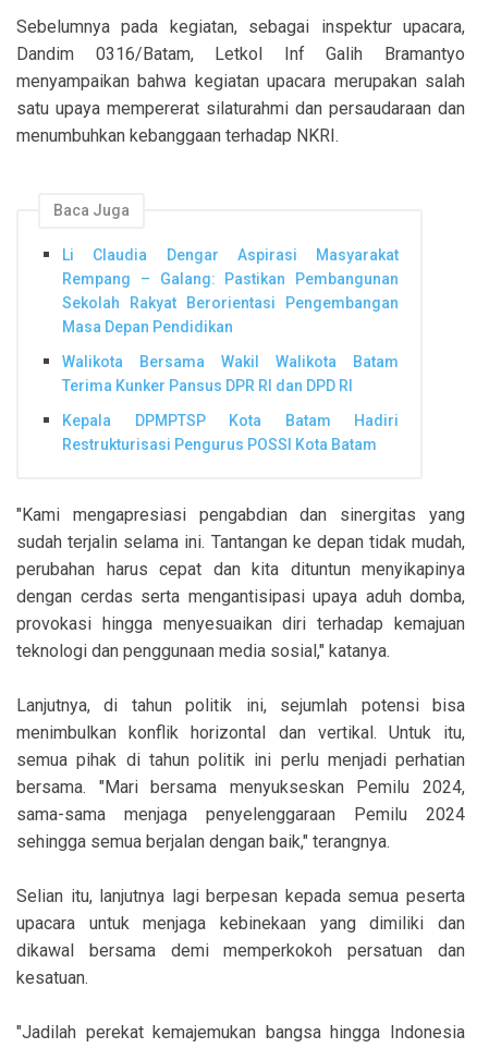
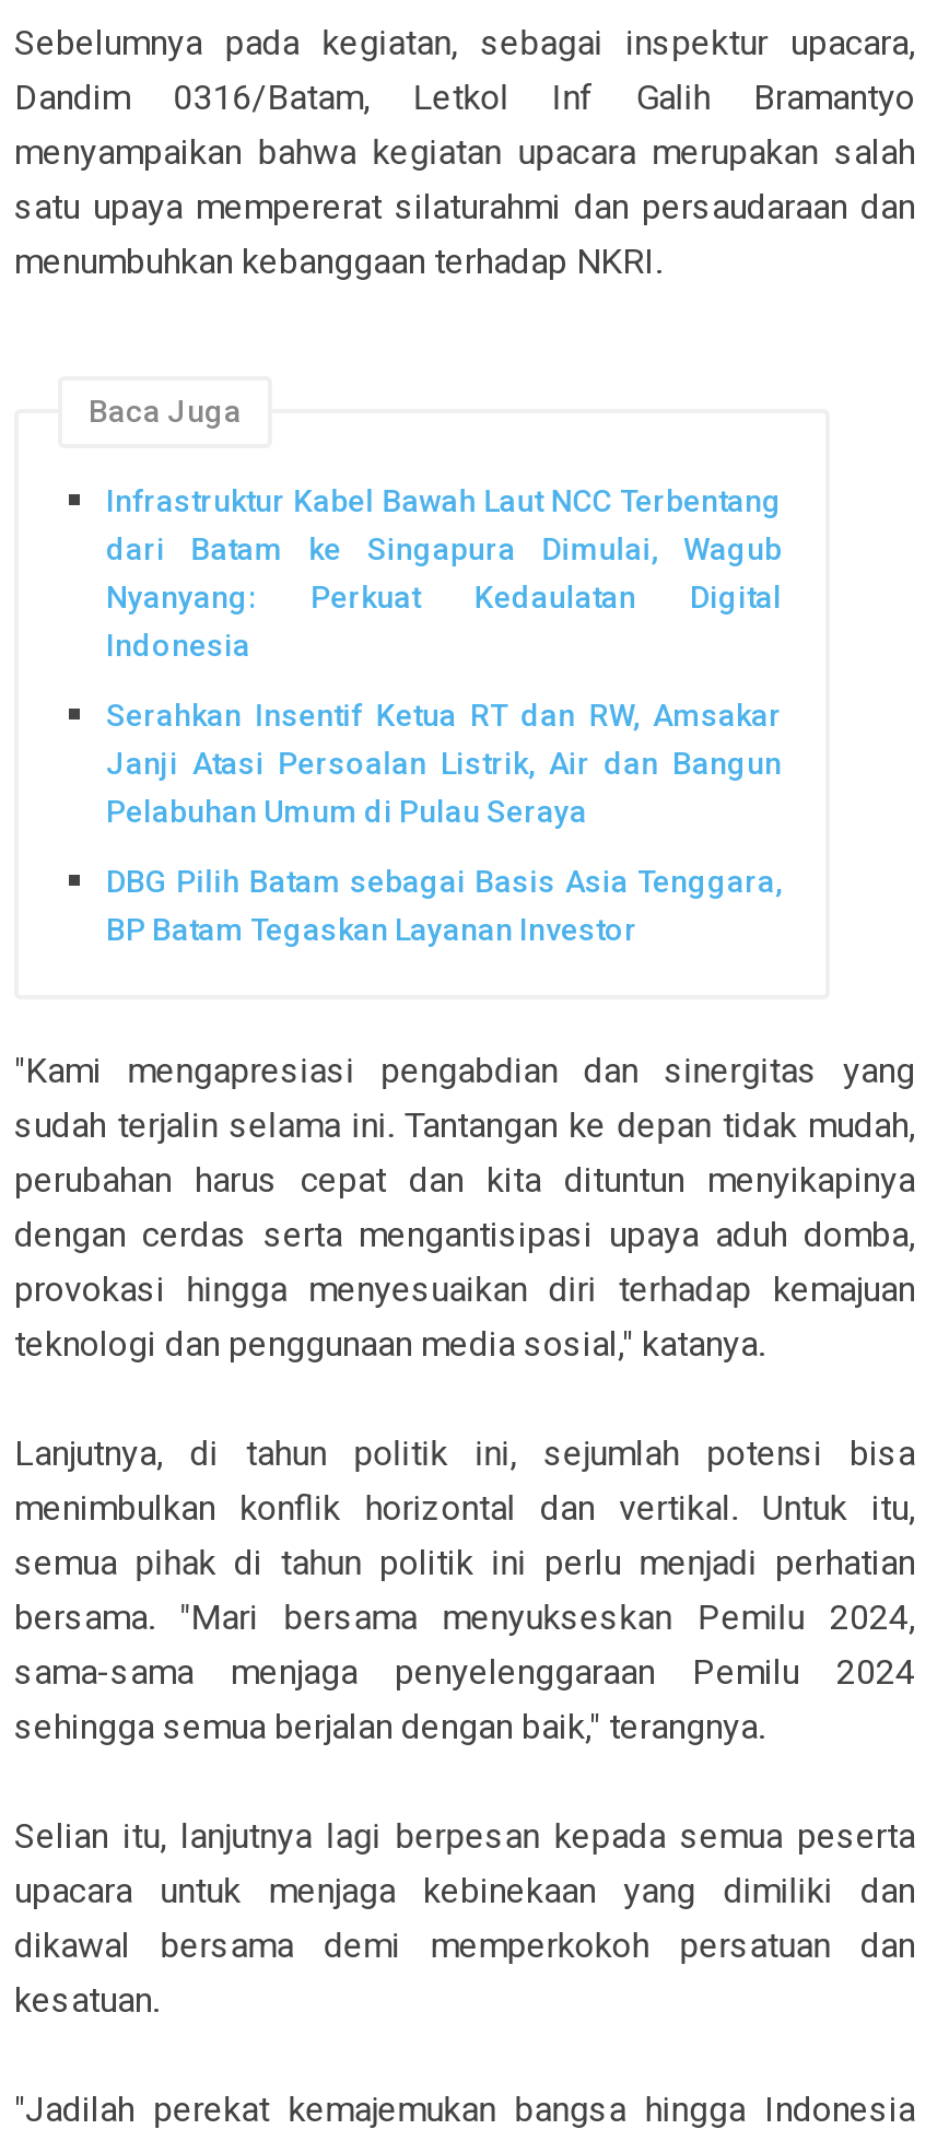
[62,247,399,336] Li Claudia Dengar Aspirasi Masyarakat | Rempang – Galang: Pastikan Pembangunan | Sekolah Rakyat Berorientasi Pengembangan | Masa Depan Pendidikan -> [106,484,782,664] Infrastruktur Kabel Bawah Laut NCC Terbentang | dari Batam ke Singapura Dimulai, Wagub | Nyanyang: Perkuat Kedaulatan Digital | Indonesia
[62,353,399,394] Walikota Bersama Wakil Walikota Batam | Terima Kunker Pansus DPR RI dan DPD RI -> [106,698,782,829] Serahkan Insentif Ketua RT dan RW, Amsakar | Janji Atasi Persoalan Listrik, Air dan Bangun | Pelabuhan Umum di Pulau Seraya
[62,411,399,453] Kepala DPMPTSP Kota Batam Hadiri | Restrukturisasi Pengurus POSSI Kota Batam -> [106,863,782,946] DBG Pilih Batam sebagai Basis Asia Tenggara, | BP Batam Tegaskan Layanan Investor

